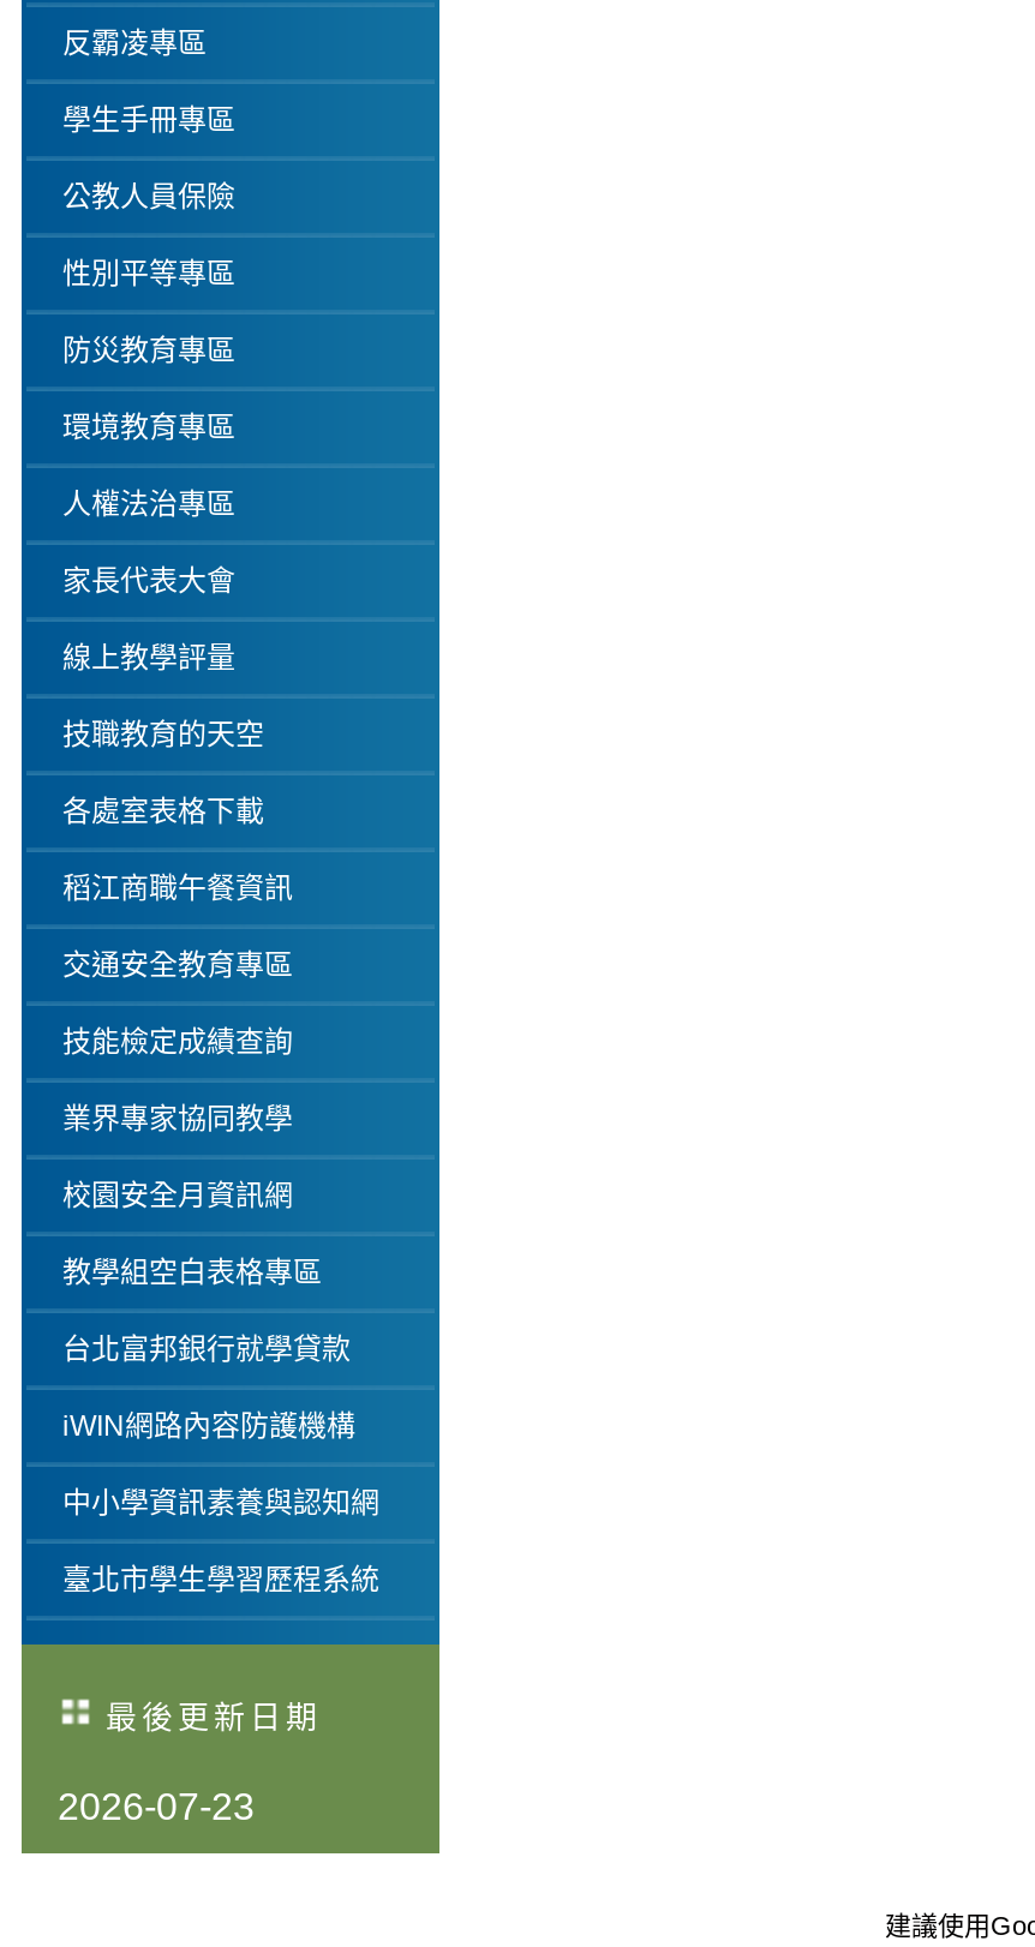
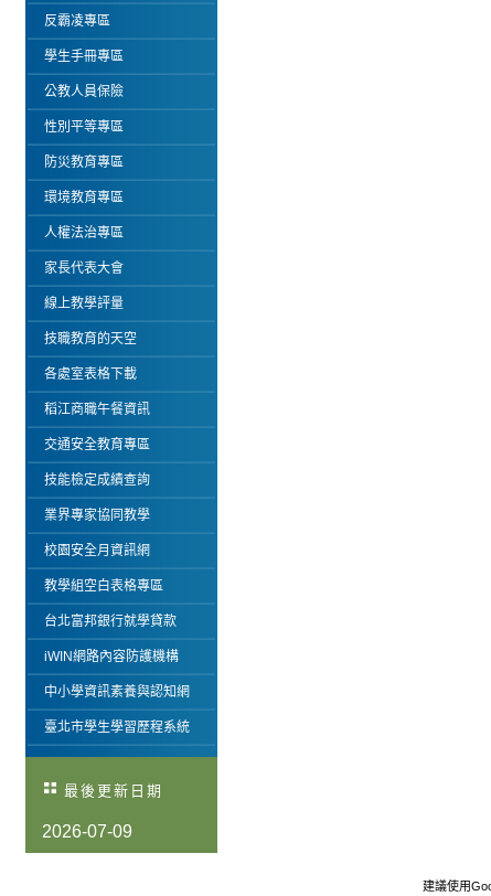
[58,1786,255,1827] 2026-07-23 -> [42,822,132,841] 2026-07-09

